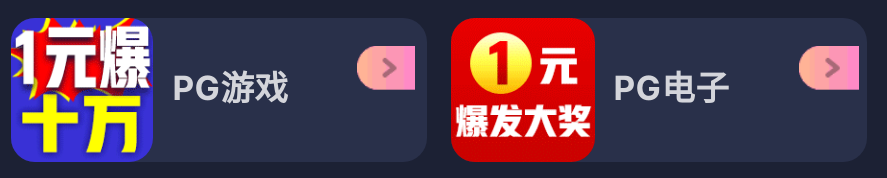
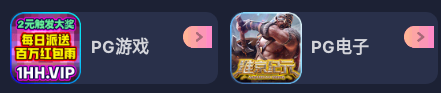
[9,16,155,162] [image] -> [9,11,82,84] [image]
[449,16,597,164] [image] -> [229,11,303,85] [image]

